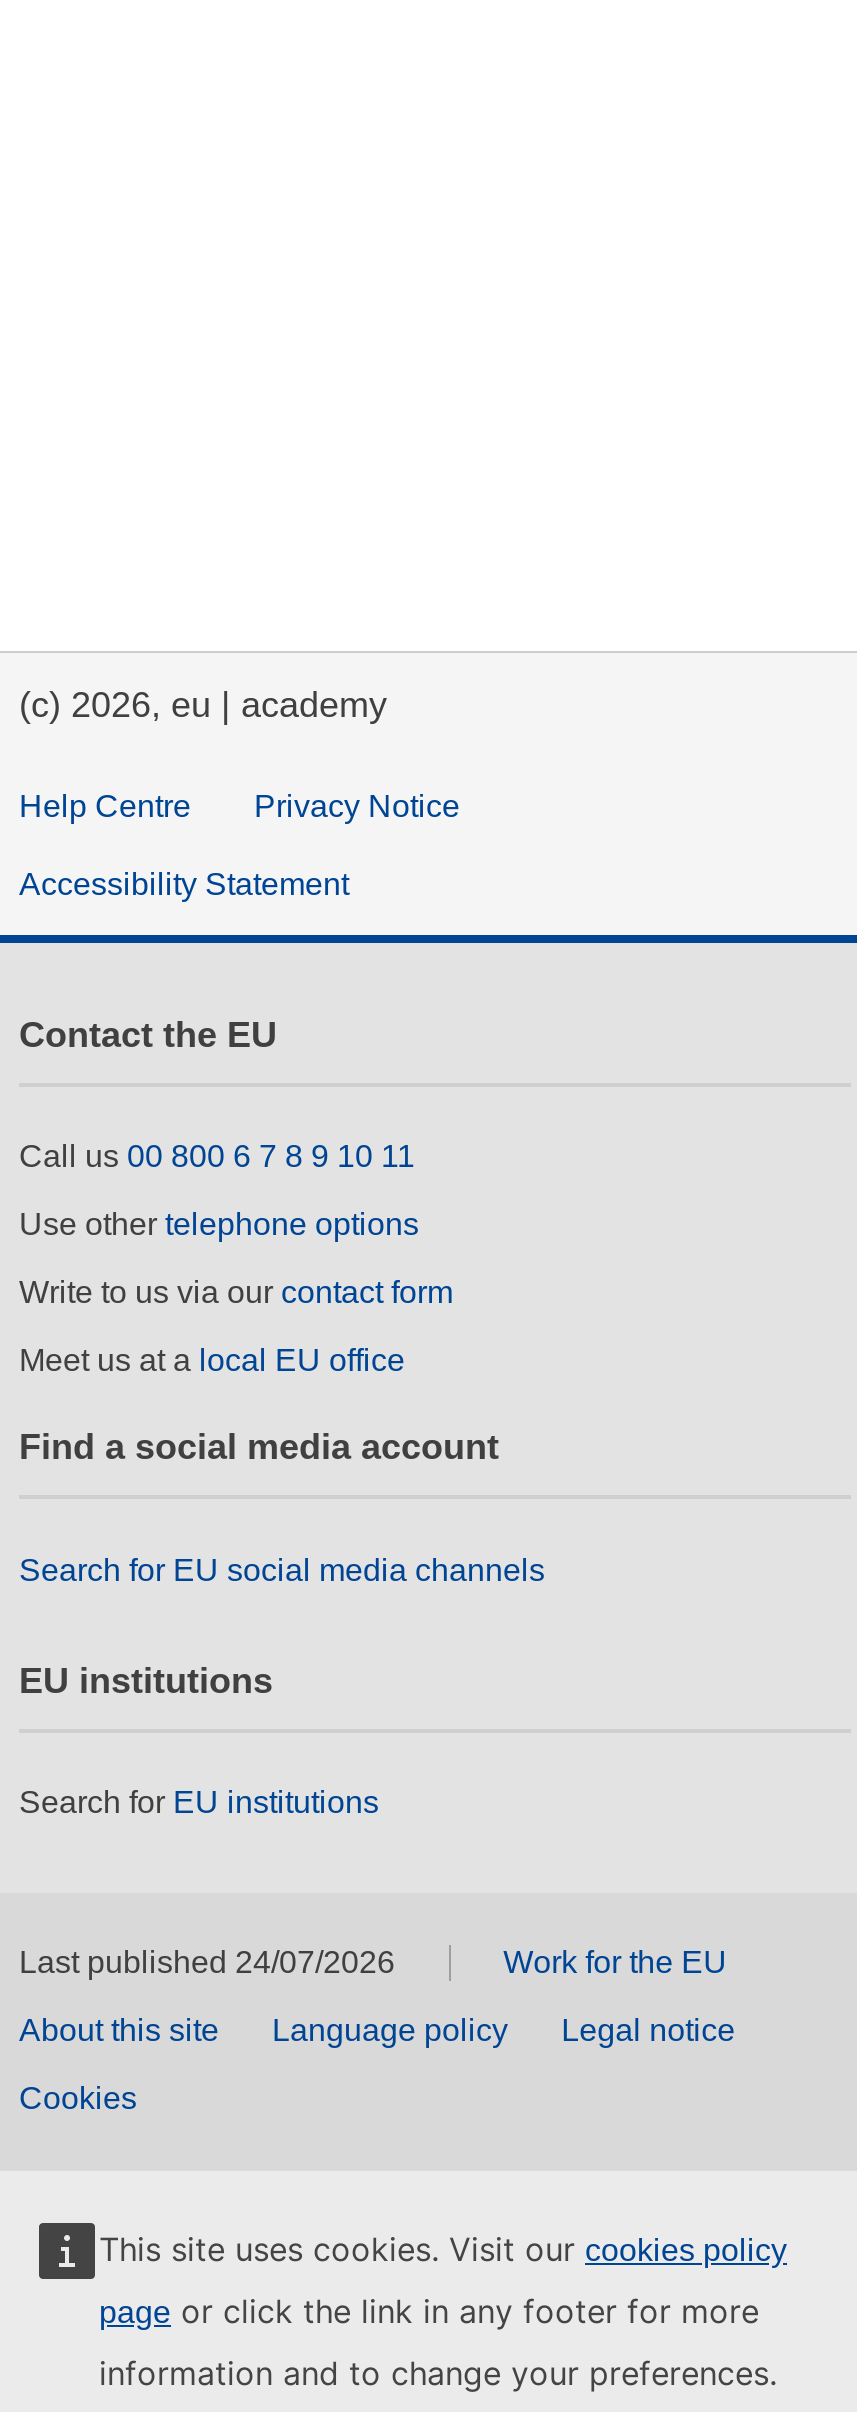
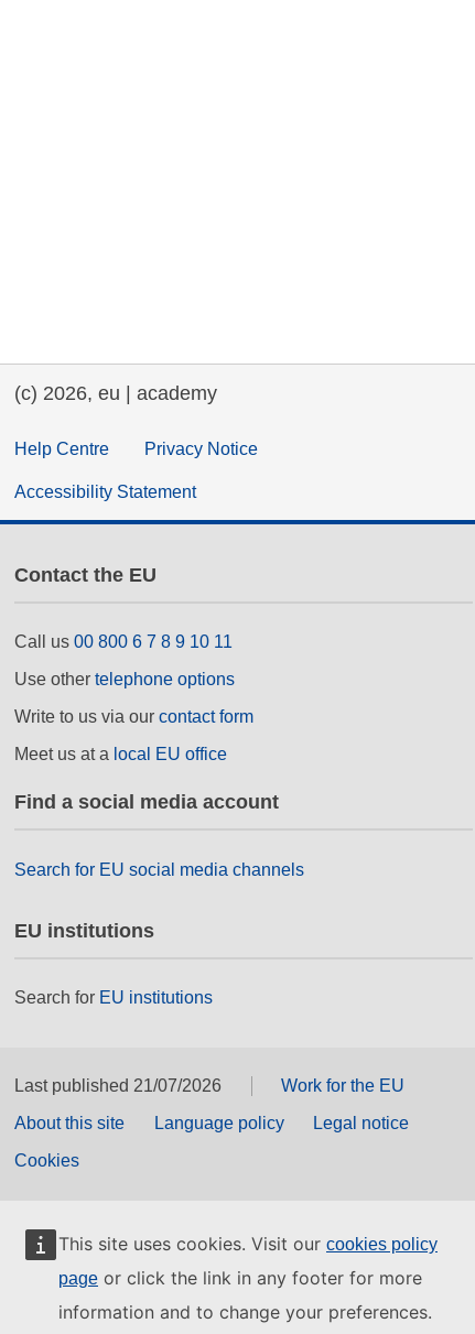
[19,1946,395,1980] Last published 24/07/2026 -> [14,1077,222,1096] Last published 21/07/2026

